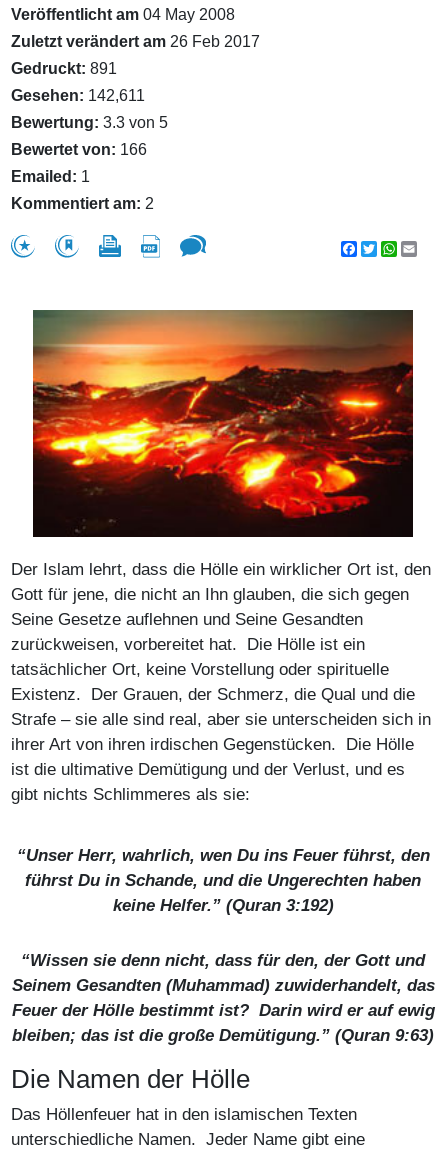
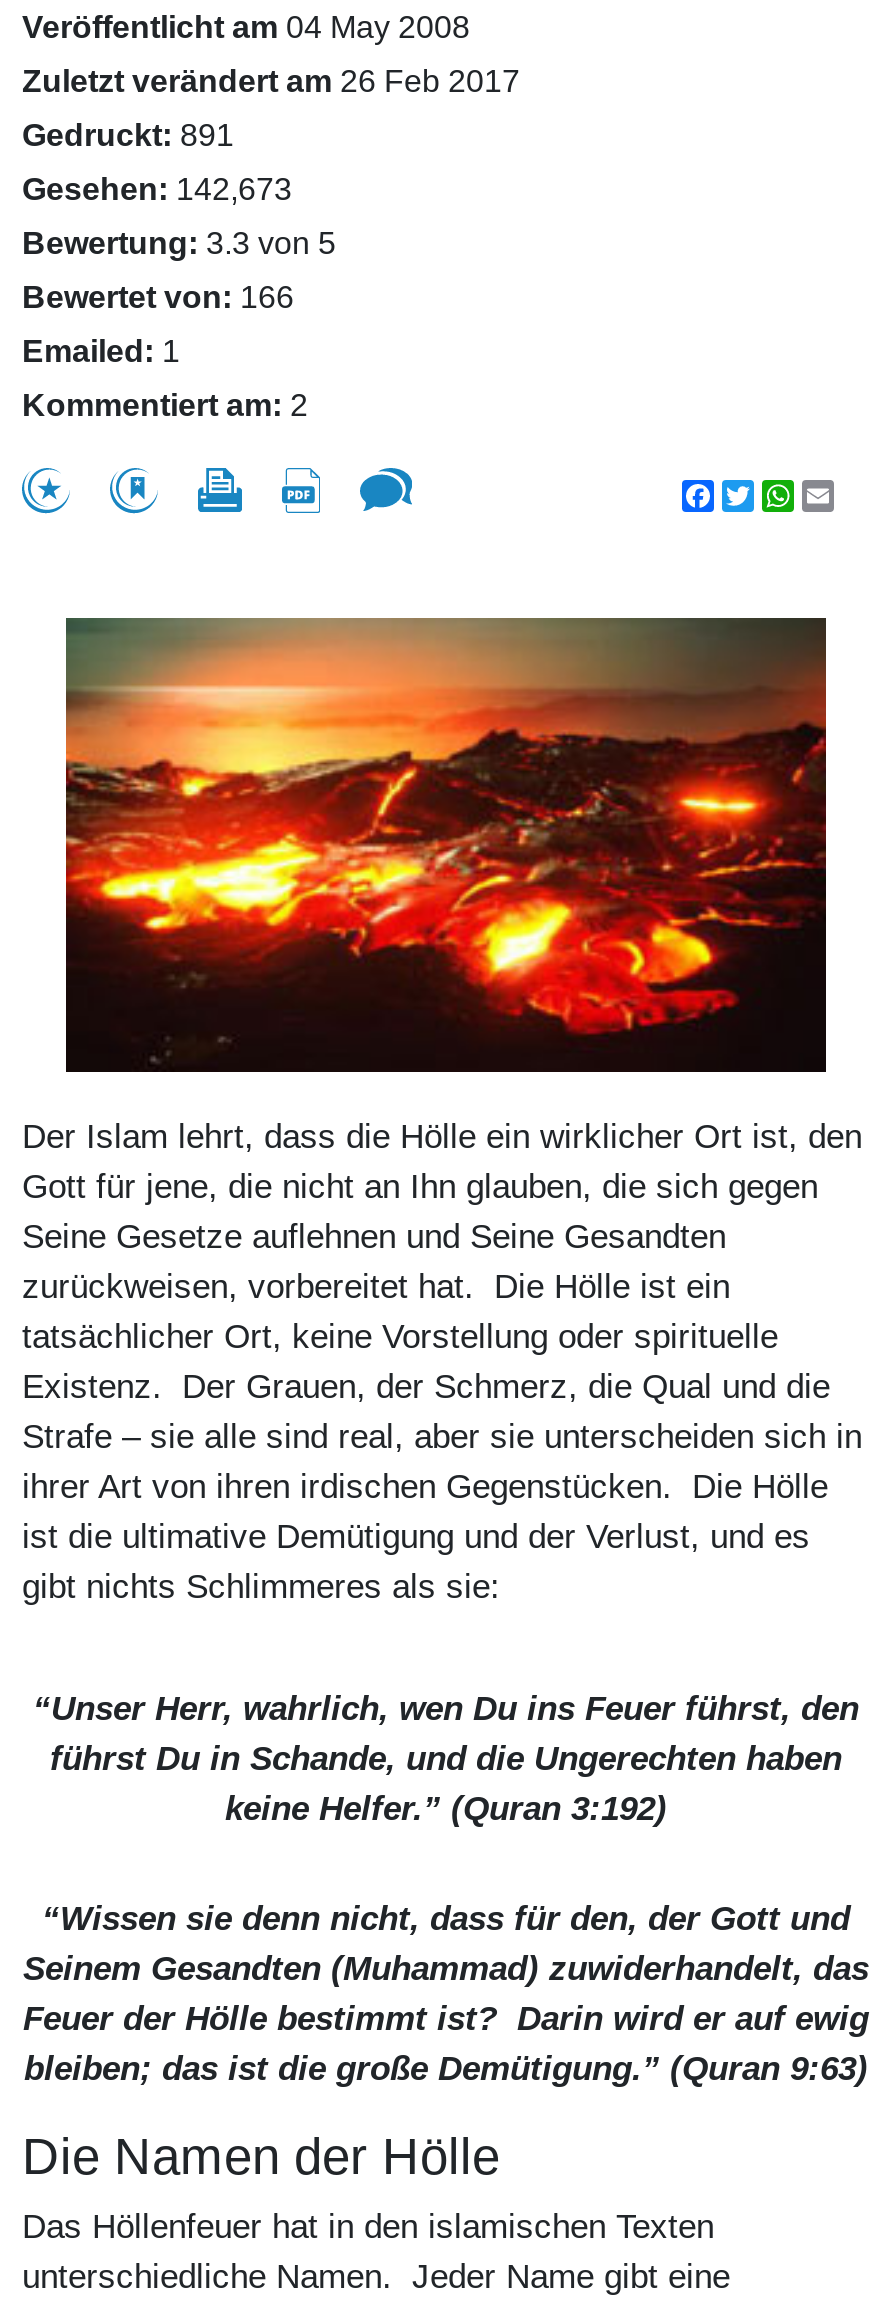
[11,87,145,104] Gesehen: 142,611 -> [22,172,292,206] Gesehen: 142,673

